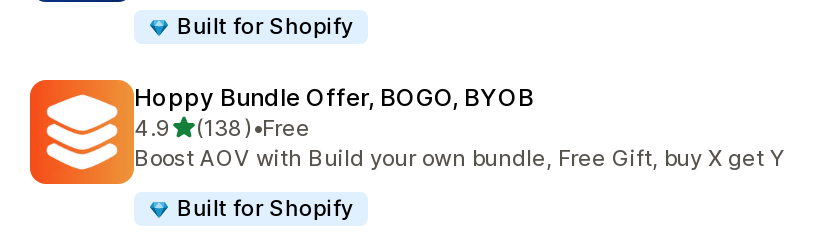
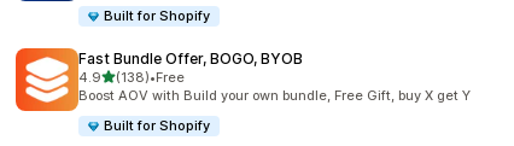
[134,82,534,112] Hoppy Bundle Offer, BOGO, BYOB -> [78,49,303,68] Fast Bundle Offer, BOGO, BYOB

